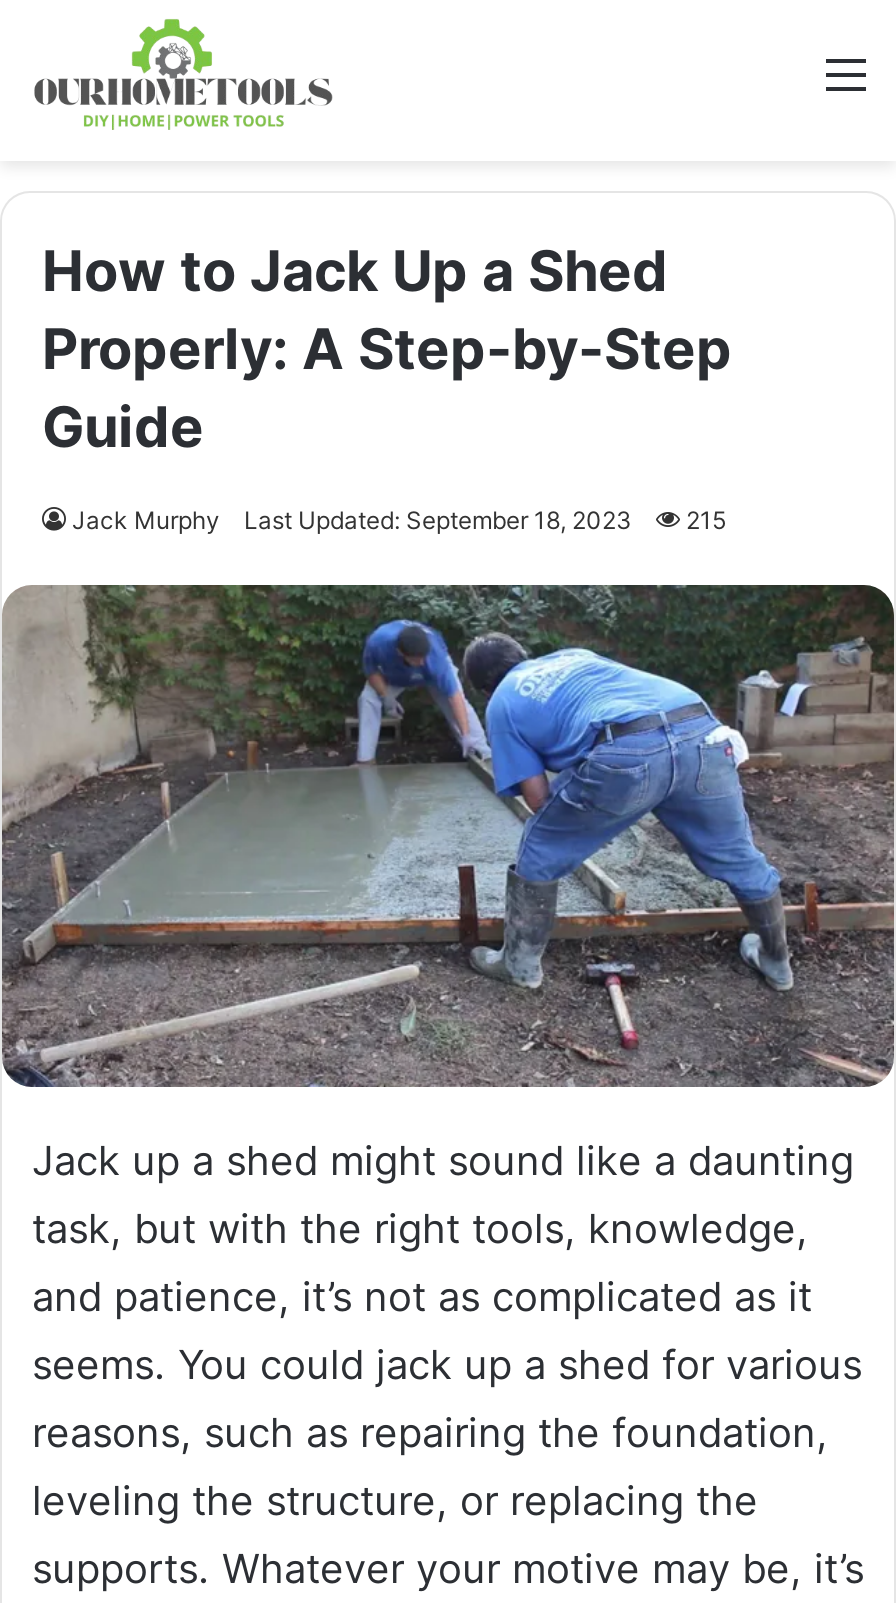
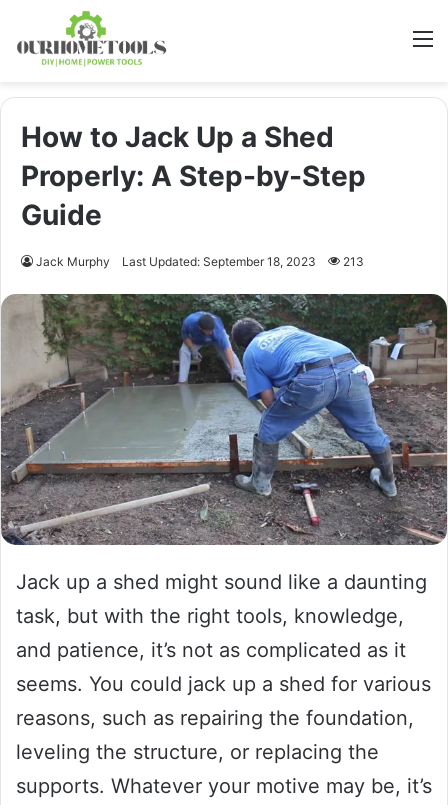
[72,505,726,535] Jack Murphy Last Updated: September 18, 2023 215 -> [36,254,364,269] Jack Murphy Last Updated: September 18, 2023 213

